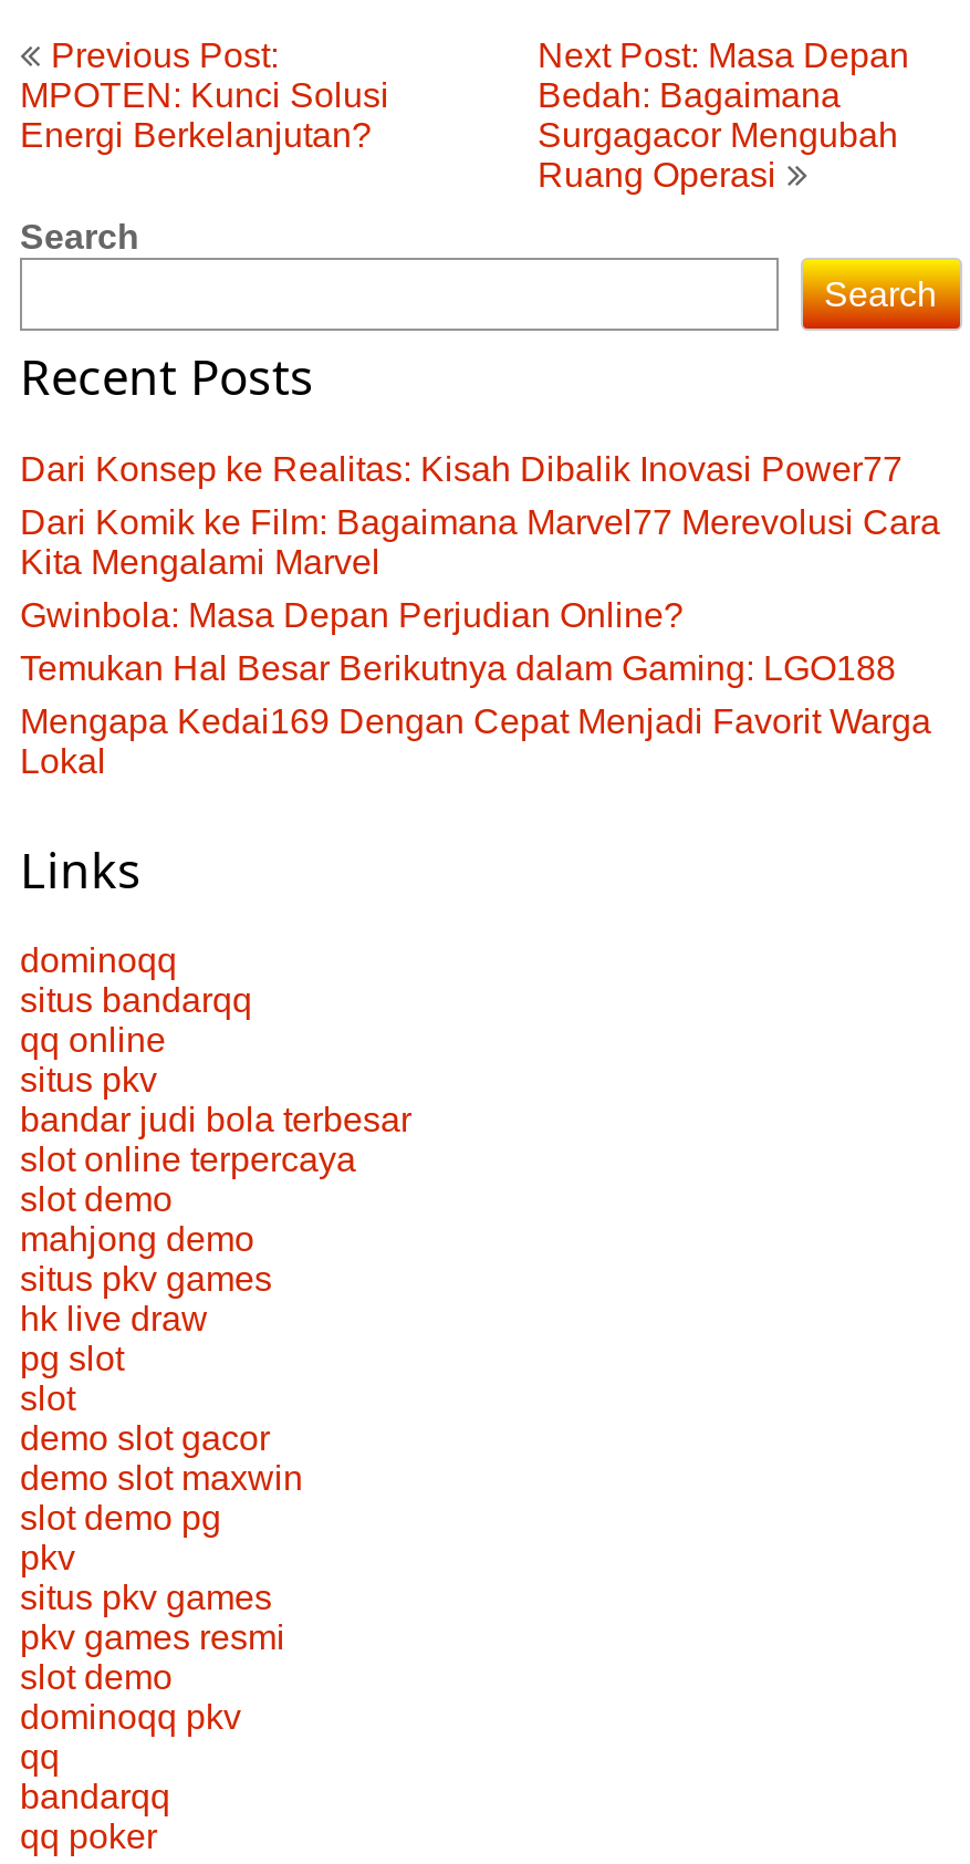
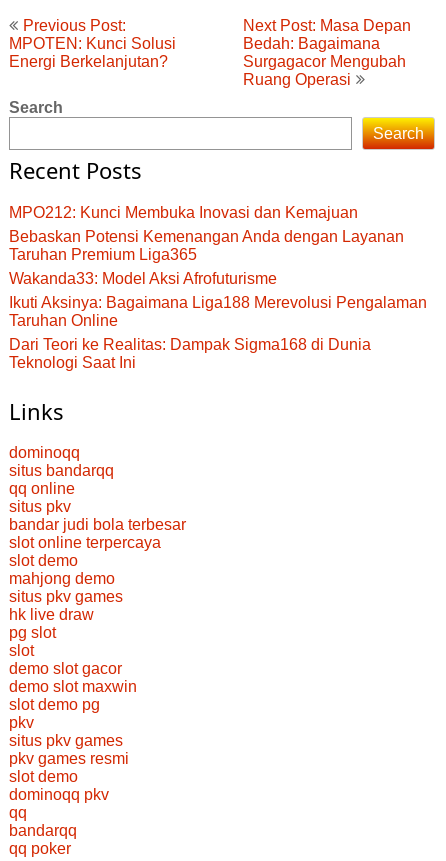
[20,450,940,780] Dari Konsep ke Realitas: Kisah Dibalik Inovasi Power77 | Dari Komik ke Film: Bagaimana Marvel77 Merevolusi Cara | Kita Mengalami Marvel | Gwinbola: Masa Depan Perjudian Online? | Temukan Hal Besar Berikutnya dalam Gaming: LGO188 | Mengapa Kedai169 Dengan Cepat Menjadi Favorit Warga | Lokal -> [9,204,427,371] MPO212: Kunci Membuka Inovasi dan Kemajuan | Bebaskan Potensi Kemenangan Anda dengan Layanan | Taruhan Premium Liga365 | Wakanda33: Model Aksi Afrofuturisme | Ikuti Aksinya: Bagaimana Liga188 Merevolusi Pengalaman | Taruhan Online | Dari Teori ke Realitas: Dampak Sigma168 di Dunia | Teknologi Saat Ini

